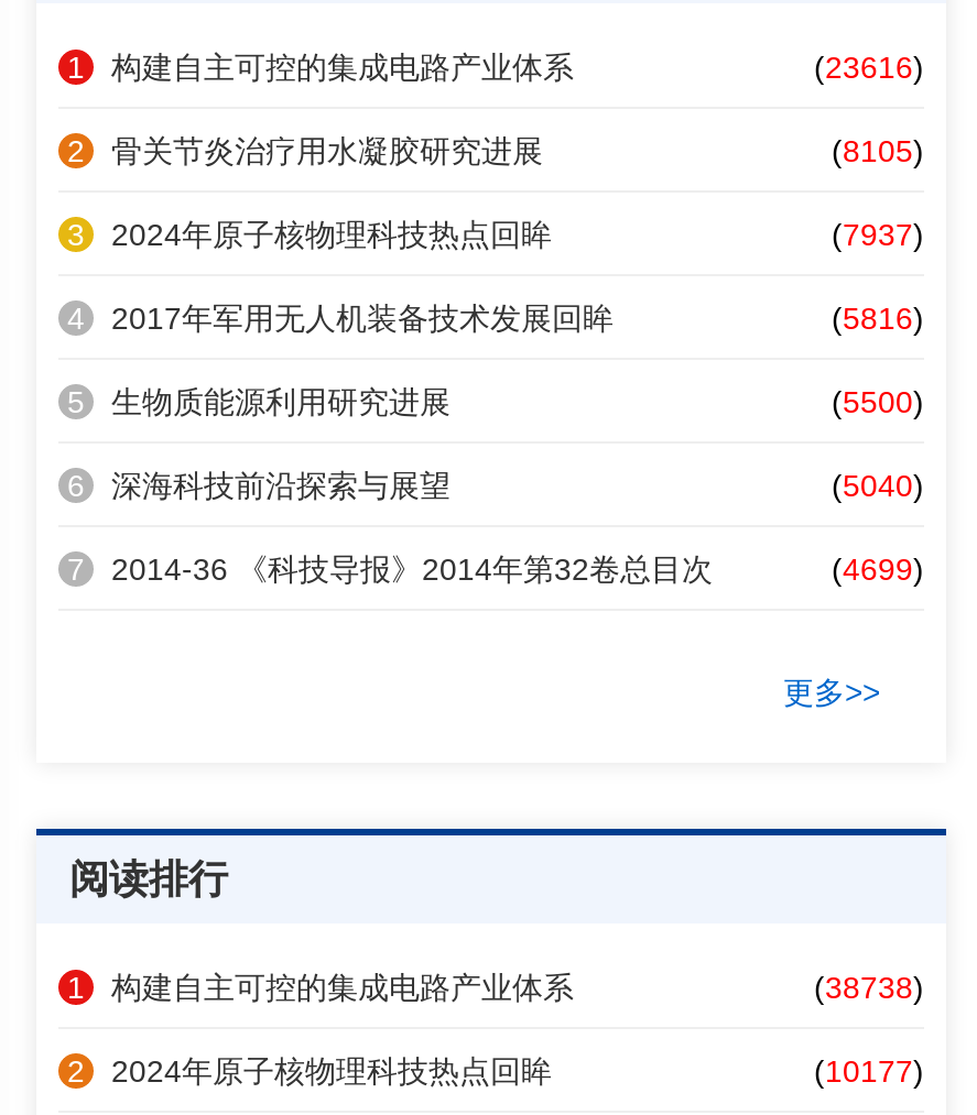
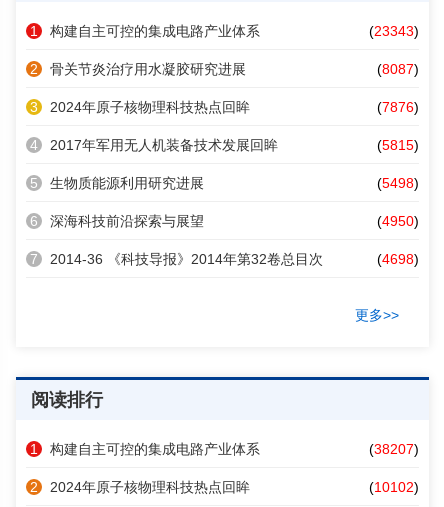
[814,51,924,86] (23616) -> [369,23,419,39] (23343)
[832,134,924,170] (8105) -> [377,61,419,77] (8087)
[832,218,924,253] (7937) -> [377,99,419,115] (7876)
[832,302,924,337] (5816) -> [377,137,419,153] (5815)
[832,385,924,420] (5500) -> [377,175,419,191] (5498)
[832,469,924,504] (5040) -> [377,213,419,229] (4950)
[832,553,924,588] (4699) -> [377,251,419,267] (4698)
[814,971,924,1006] (38738) -> [369,441,419,457] (38207)
[814,1054,924,1090] (10177) -> [369,479,419,495] (10102)

